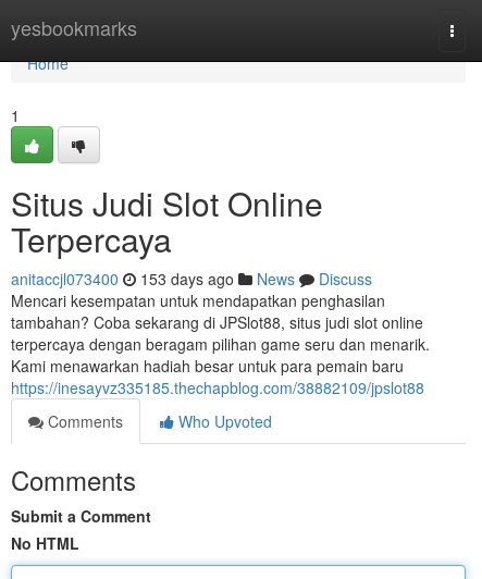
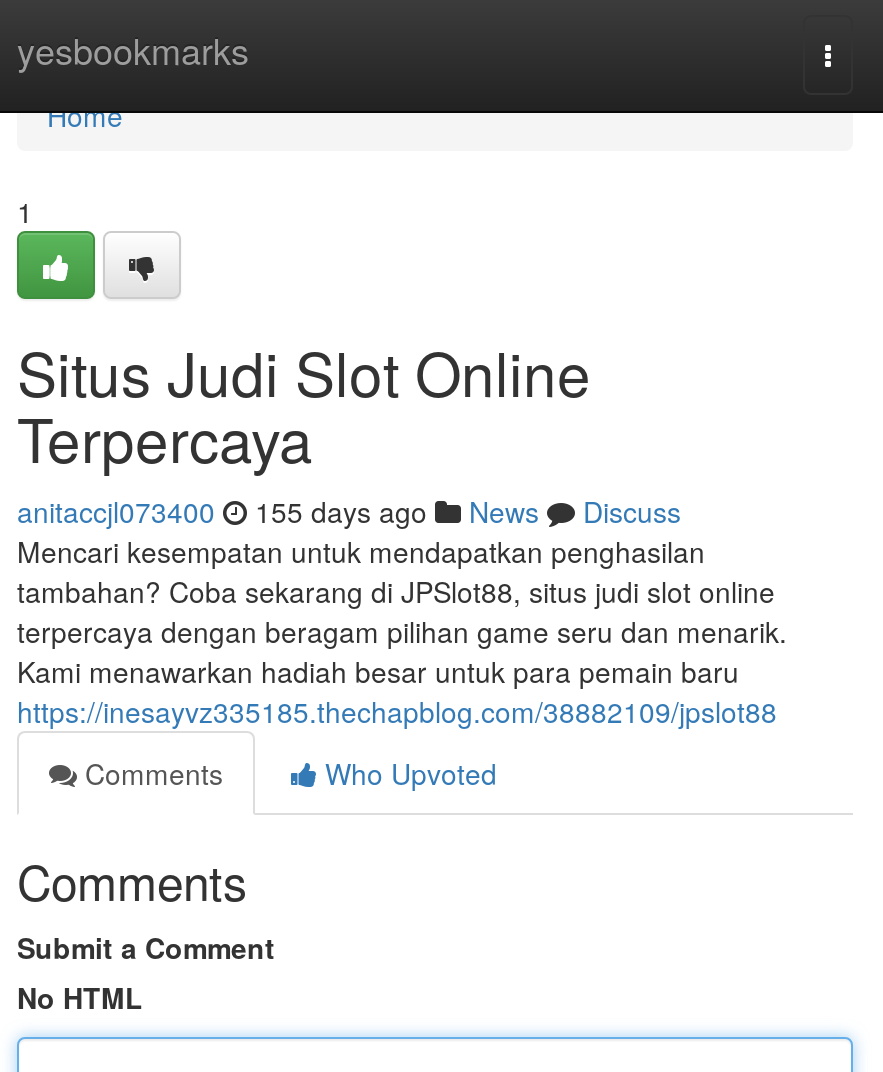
[11,268,372,289] anitaccjl073400 153 days ago News Discuss -> [17,491,681,531] anitaccjl073400 155 days ago News Discuss

